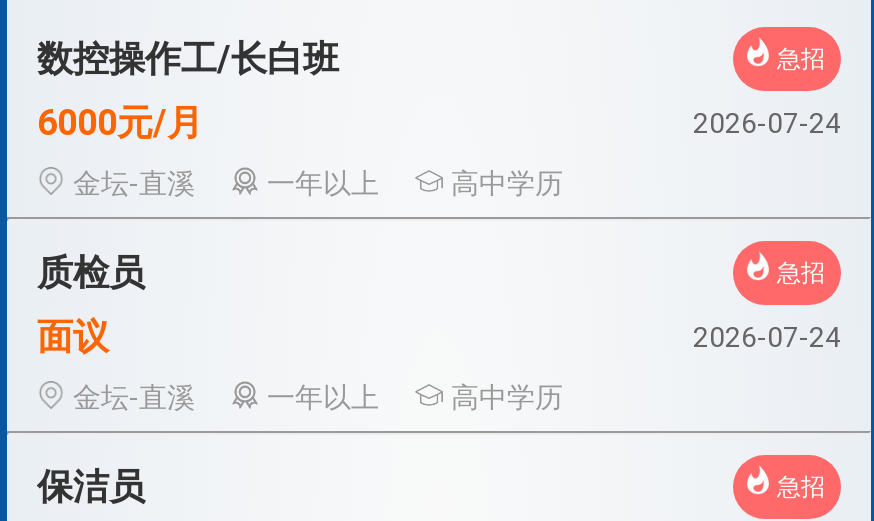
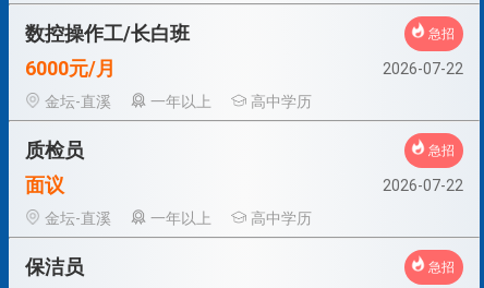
[693,107,841,139] 2026-07-24 -> [383,60,463,77] 2026-07-22
[693,321,841,353] 2026-07-24 -> [383,177,463,194] 2026-07-22

